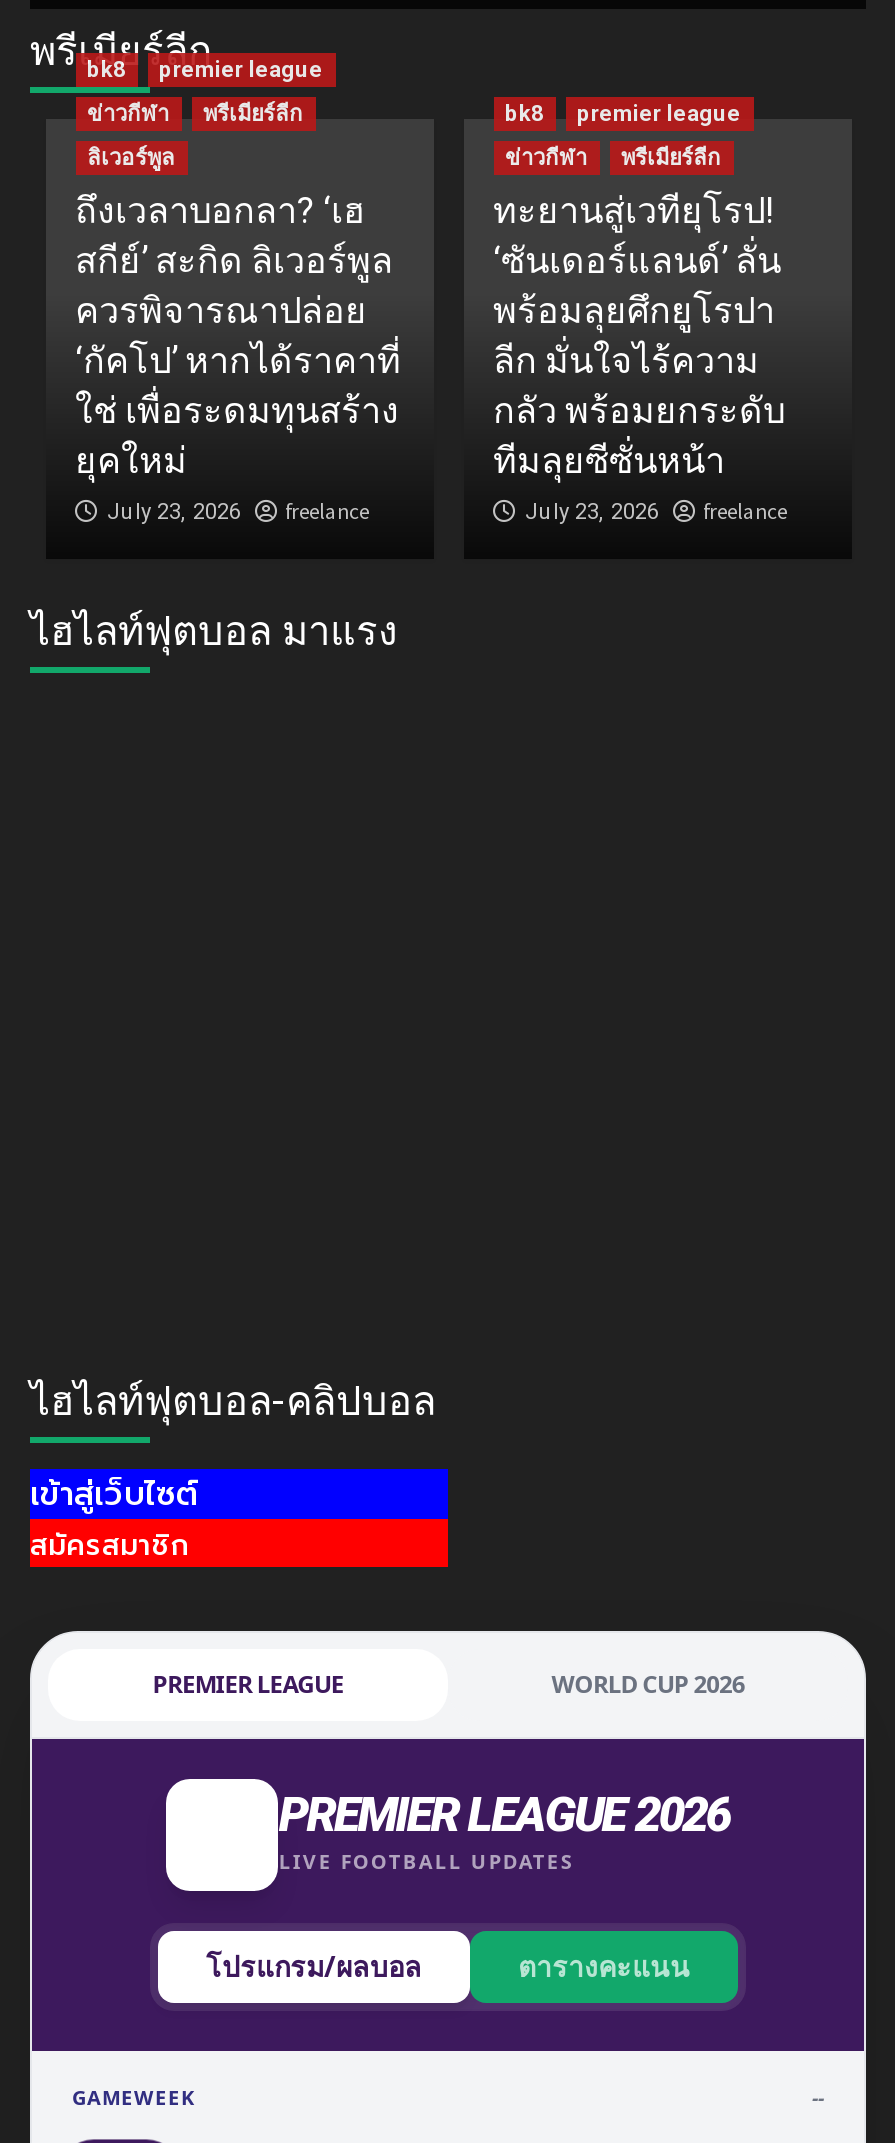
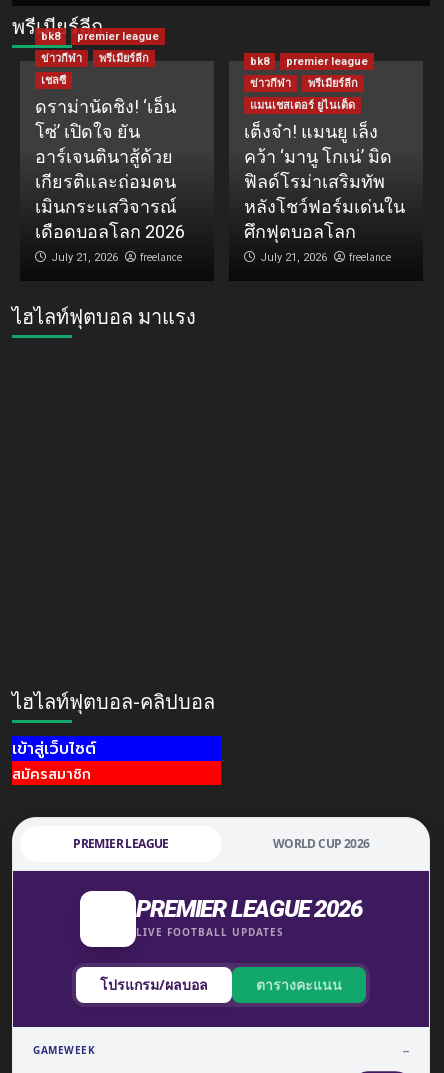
[75,144,401,524] ลิเวอร์พูล | ถึงเวลาบอกลา? ‘เฮ | สกีย์’ สะกิด ลิเวอร์พูล | ควรพิจารณาปล่อย | ‘กัคโป’ หากได้ราคาที่ | ใช่ เพื่อระดมทุนสร้าง | ยุคใหม่ | July 23, 2026 -> [34,74,184,264] เชลซี | ดราม่านัดชิง! ‘เอ็น | โซ่’ เปิดใจ ยัน | อาร์เจนตินาสู้ด้วย | เกียรติและถ่อมตน | เมินกระแสวิจารณ์ | เดือดบอลโลก 2026 | July 21, 2026
[493,188,785,524] ทะยานสู่เวทียุโรป! | ‘ซันเดอร์แลนด์’ ลั่น | พร้อมลุยศึกยูโรปา | ลีก มั่นใจไร้ความ | กลัว พร้อมยกระดับ | ทีมลุยซีซั่นหน้า | July 23, 2026 -> [243,99,404,264] แมนเชสเตอร์ ยูไนเต็ด | เต็งจ๋า! แมนยู เล็ง | คว้า ‘มานู โกเน่’ มิด | ฟิลด์โรม่าเสริมทัพ | หลังโชว์ฟอร์มเด่นใน | ศึกฟุตบอลโลก | July 21, 2026

